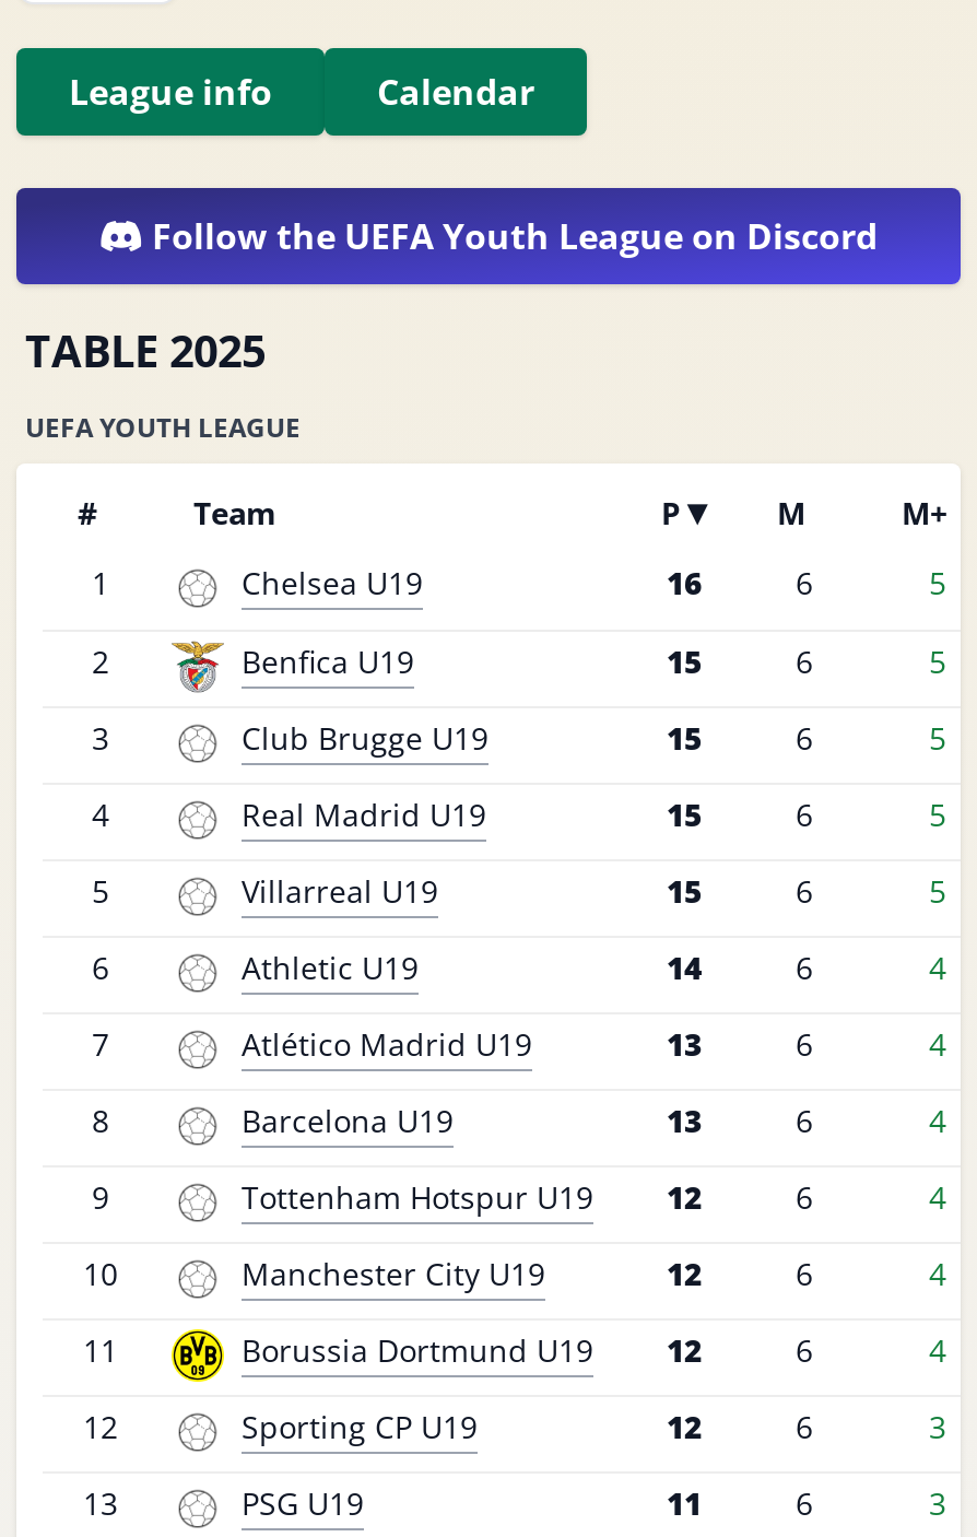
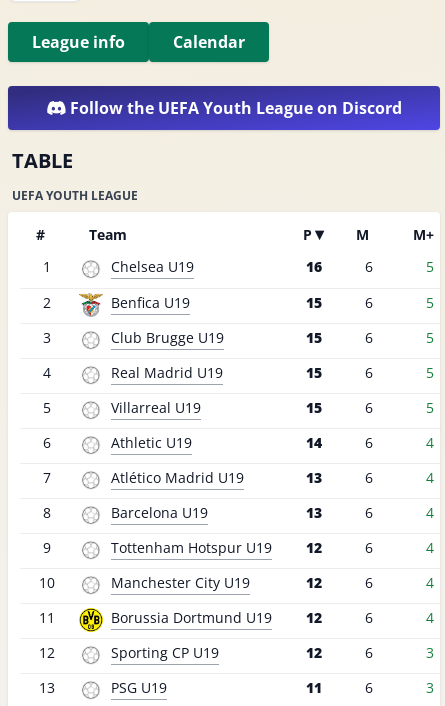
[25,321,266,380] TABLE 2025 -> [12,147,73,174] TABLE

